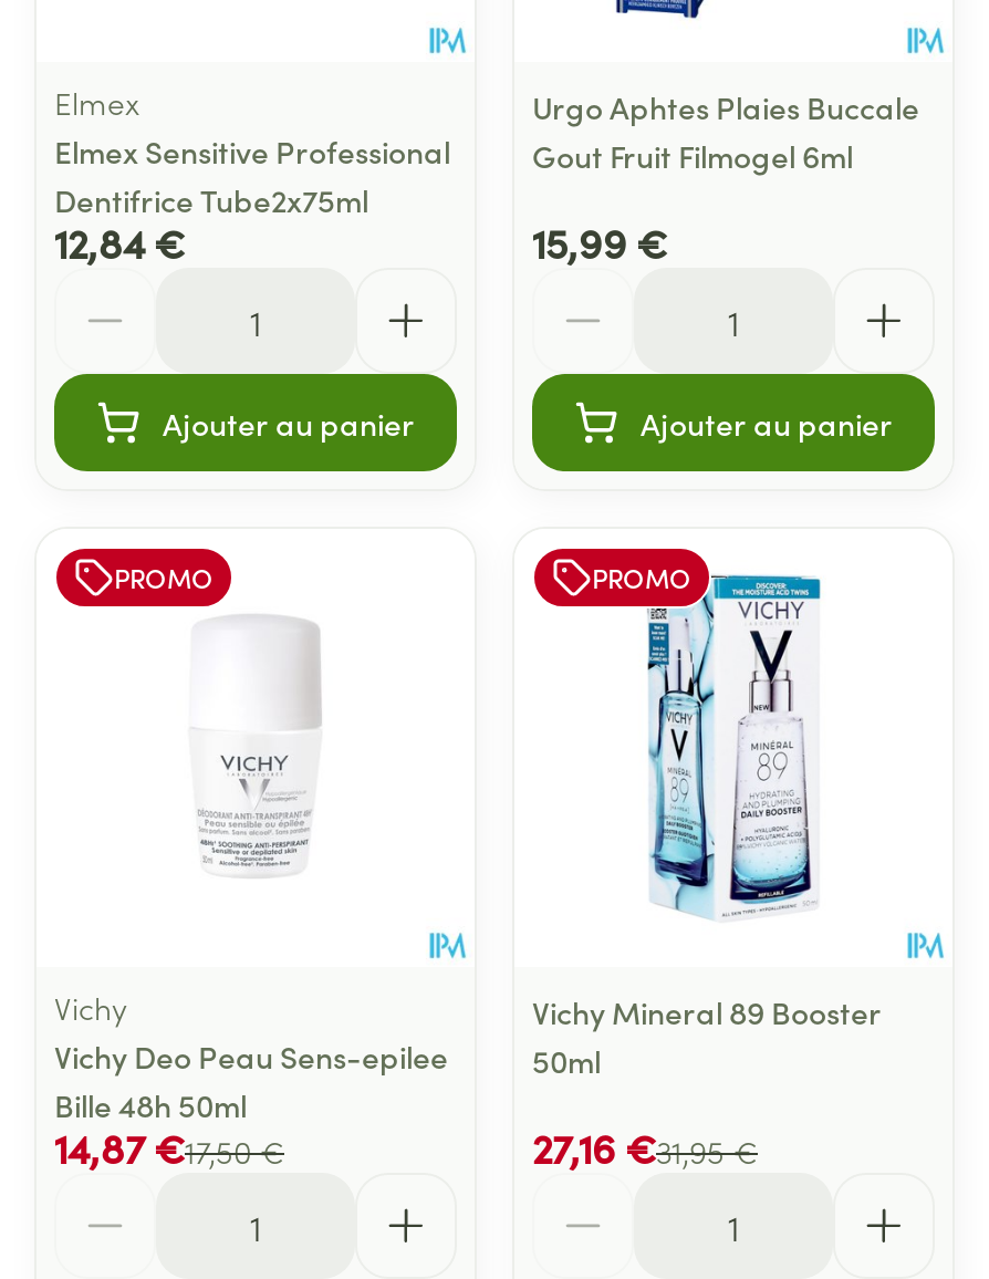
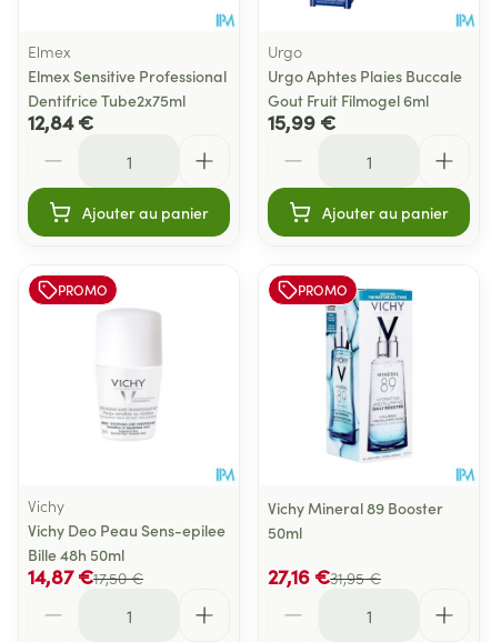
moved [532,83,919,176] -> [268,64,462,111]: Urgo Aphtes Plaies Buccale | Gout Fruit Filmogel 6ml
none -> [268,39,302,62] Urgo

